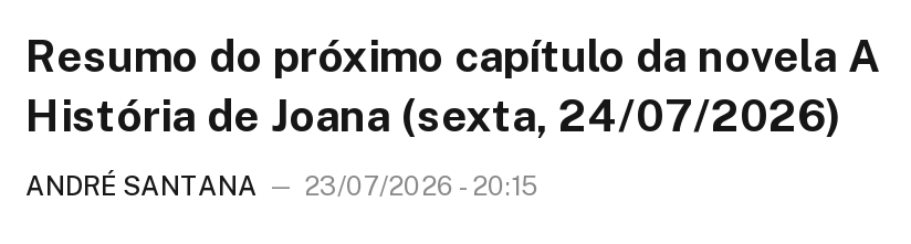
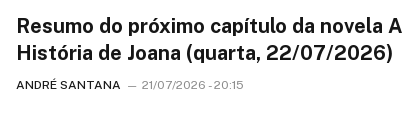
[25,89,841,142] História de Joana (sexta, 24/07/2026) -> [16,41,393,65] História de Joana (quarta, 22/07/2026)
[25,171,538,202] ANDRÉ SANTANA 23/07/2026 - 20:15 -> [16,78,244,92] ANDRÉ SANTANA 21/07/2026 - 20:15

